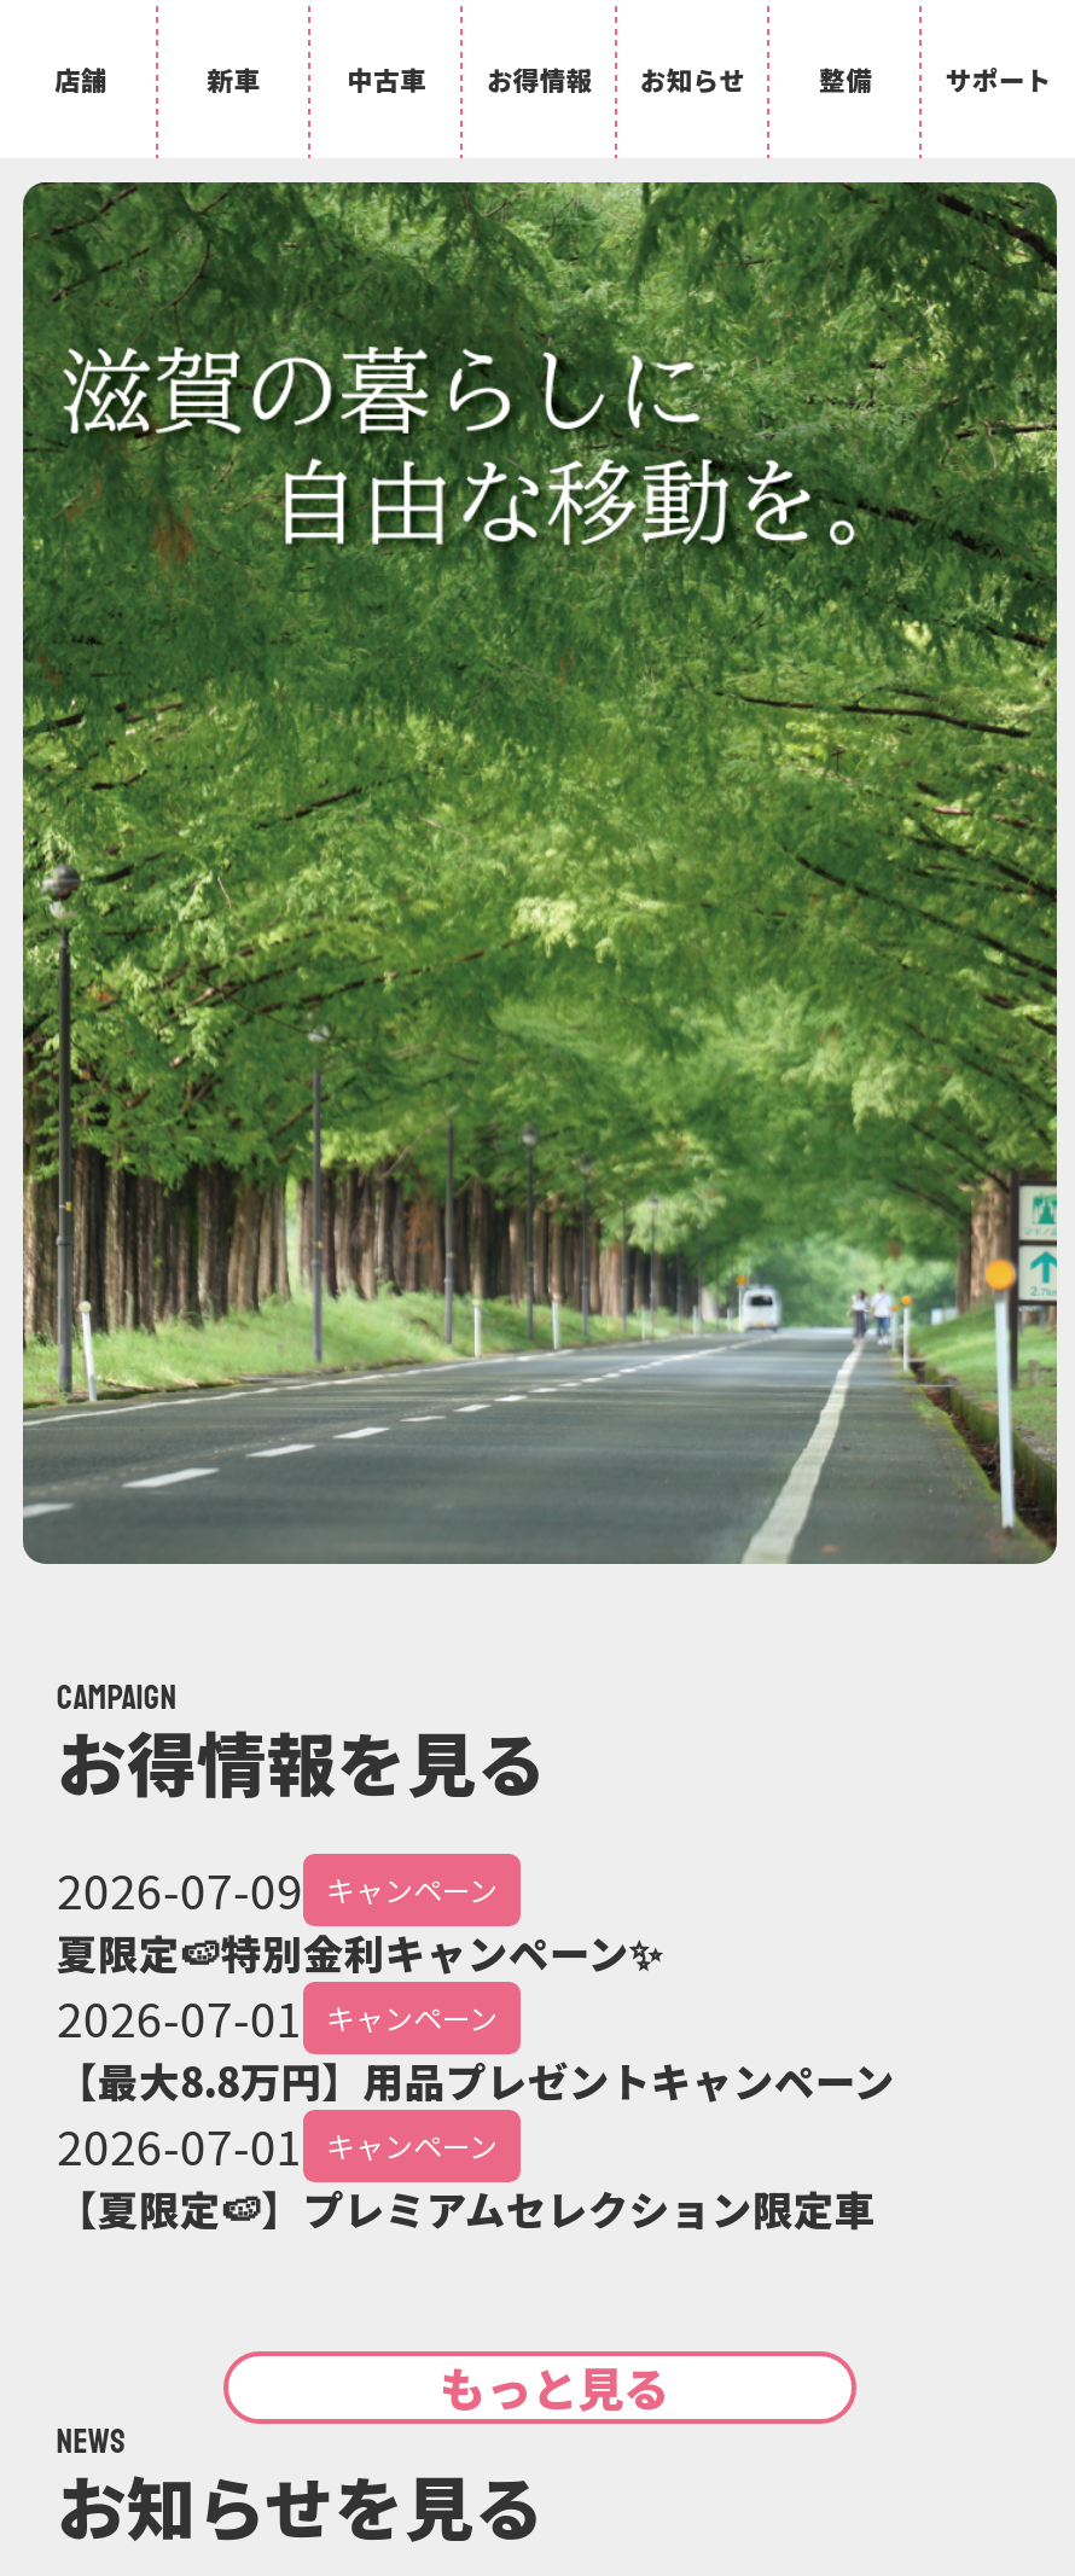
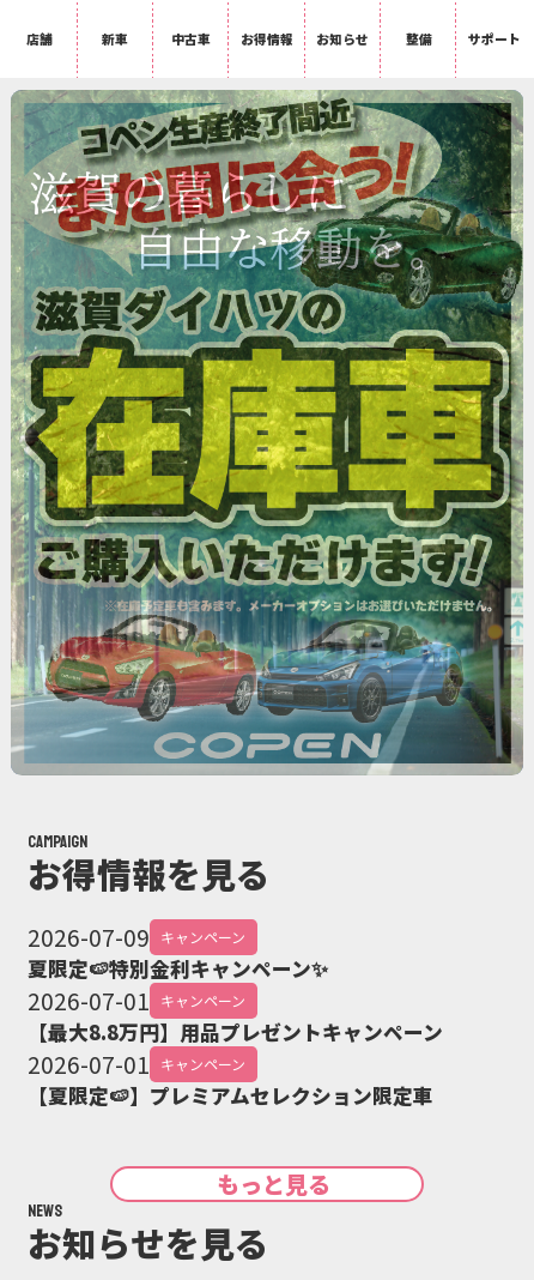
[23,182,1057,1564] [image] -> [12,91,523,774] [image]

